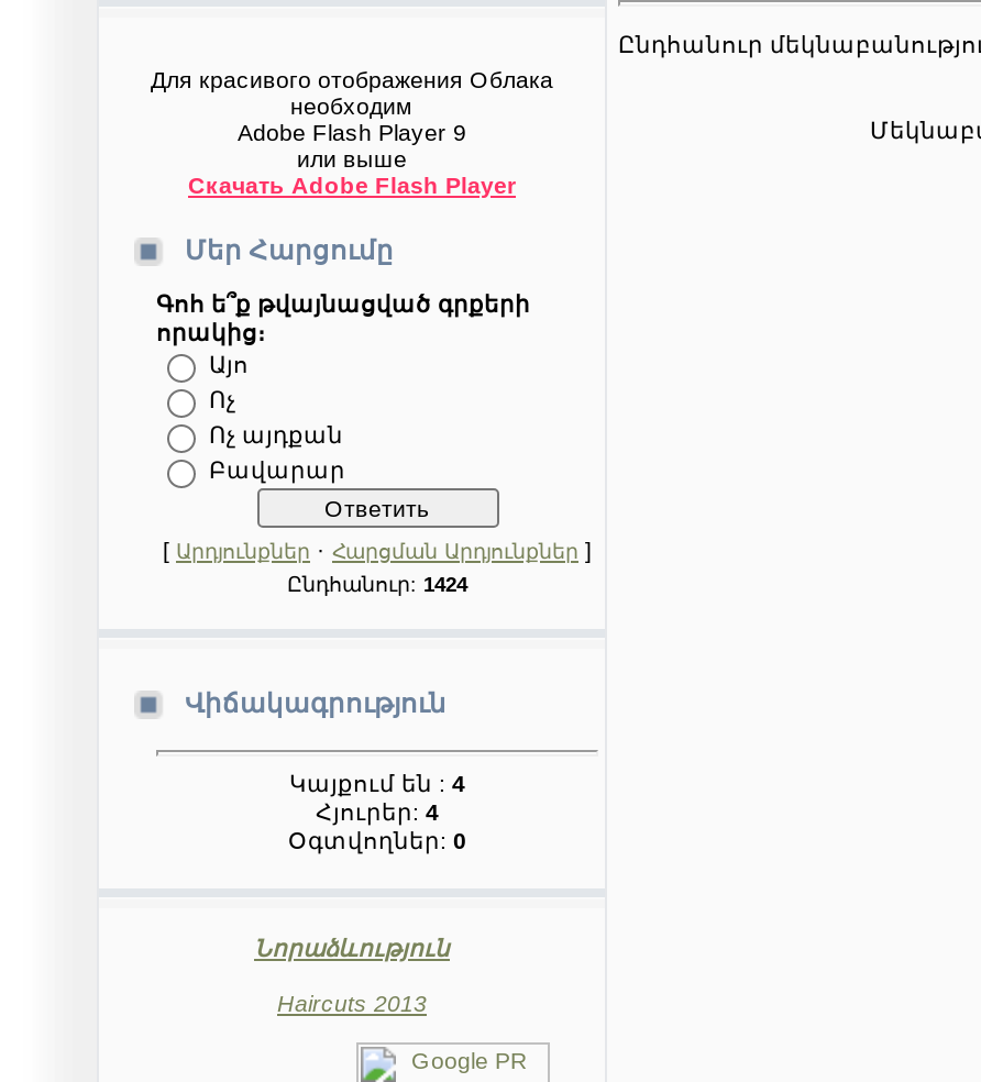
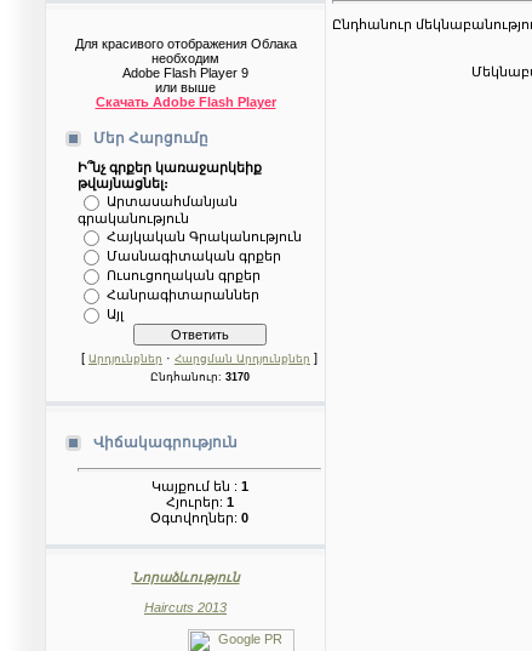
[156,290,530,483] Գոհ ե՞ք թվայնացված գրքերի | որակից։ | Այո | Ոչ | Ոչ այդքան | Բավարար -> [78,160,302,321] Ի՞նչ գրքեր կառաջարկեիք | թվայնացնել։ | Արտասահմանյան | գրականություն | Հայկական Գրականություն | Մասնագիտական գրքեր | Ուսուցողական գրքեր | Հանրագիտարաններ | Այլ
[287,574,467,596] Ընդհանուր: 1424 -> [150,371,249,383] Ընդհանուր: 3170
[289,769,465,795] Կայքում են : 4 -> [151,478,248,493] Կայքում են : 1
[316,797,439,824] Հյուրեր: 4 -> [165,494,233,509] Հյուրեր: 1

